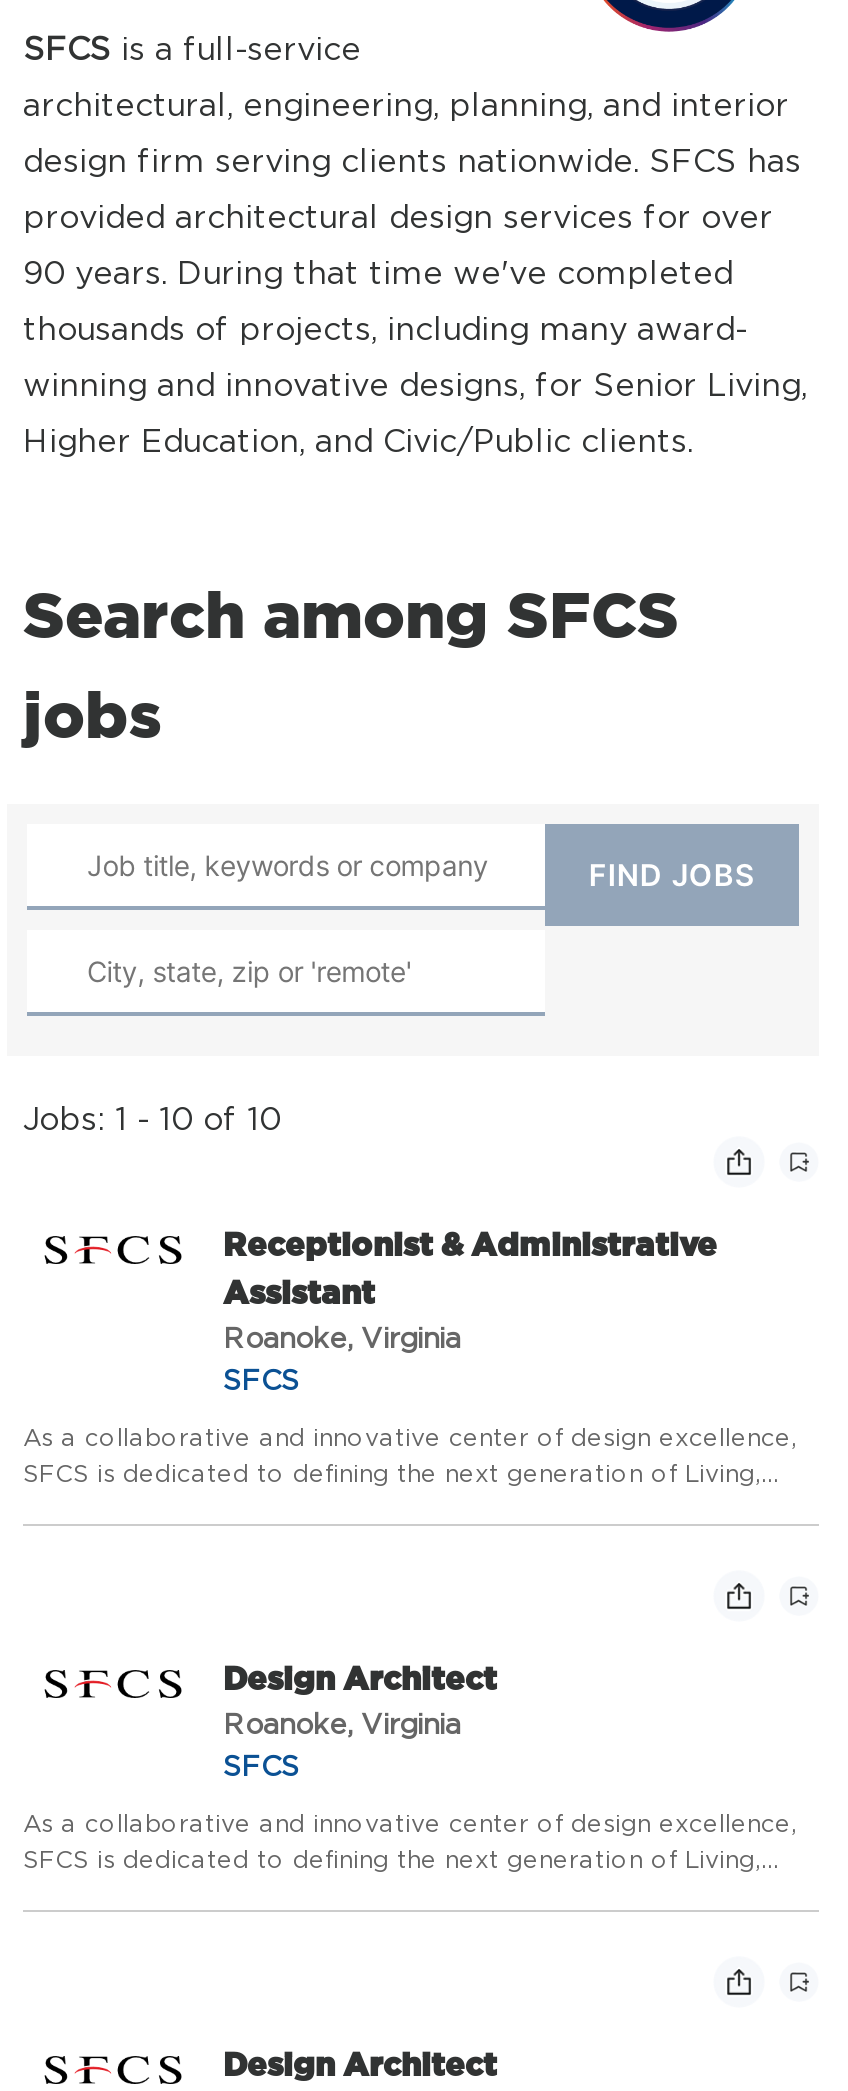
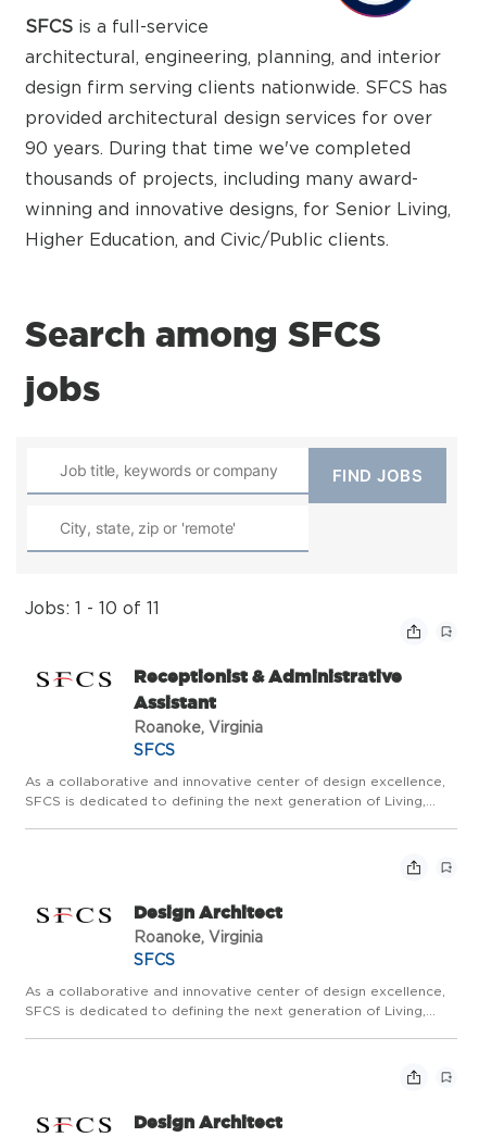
[23,1100,281,1136] Jobs: 1 - 10 of 10 -> [25,598,160,617] Jobs: 1 - 10 of 11

